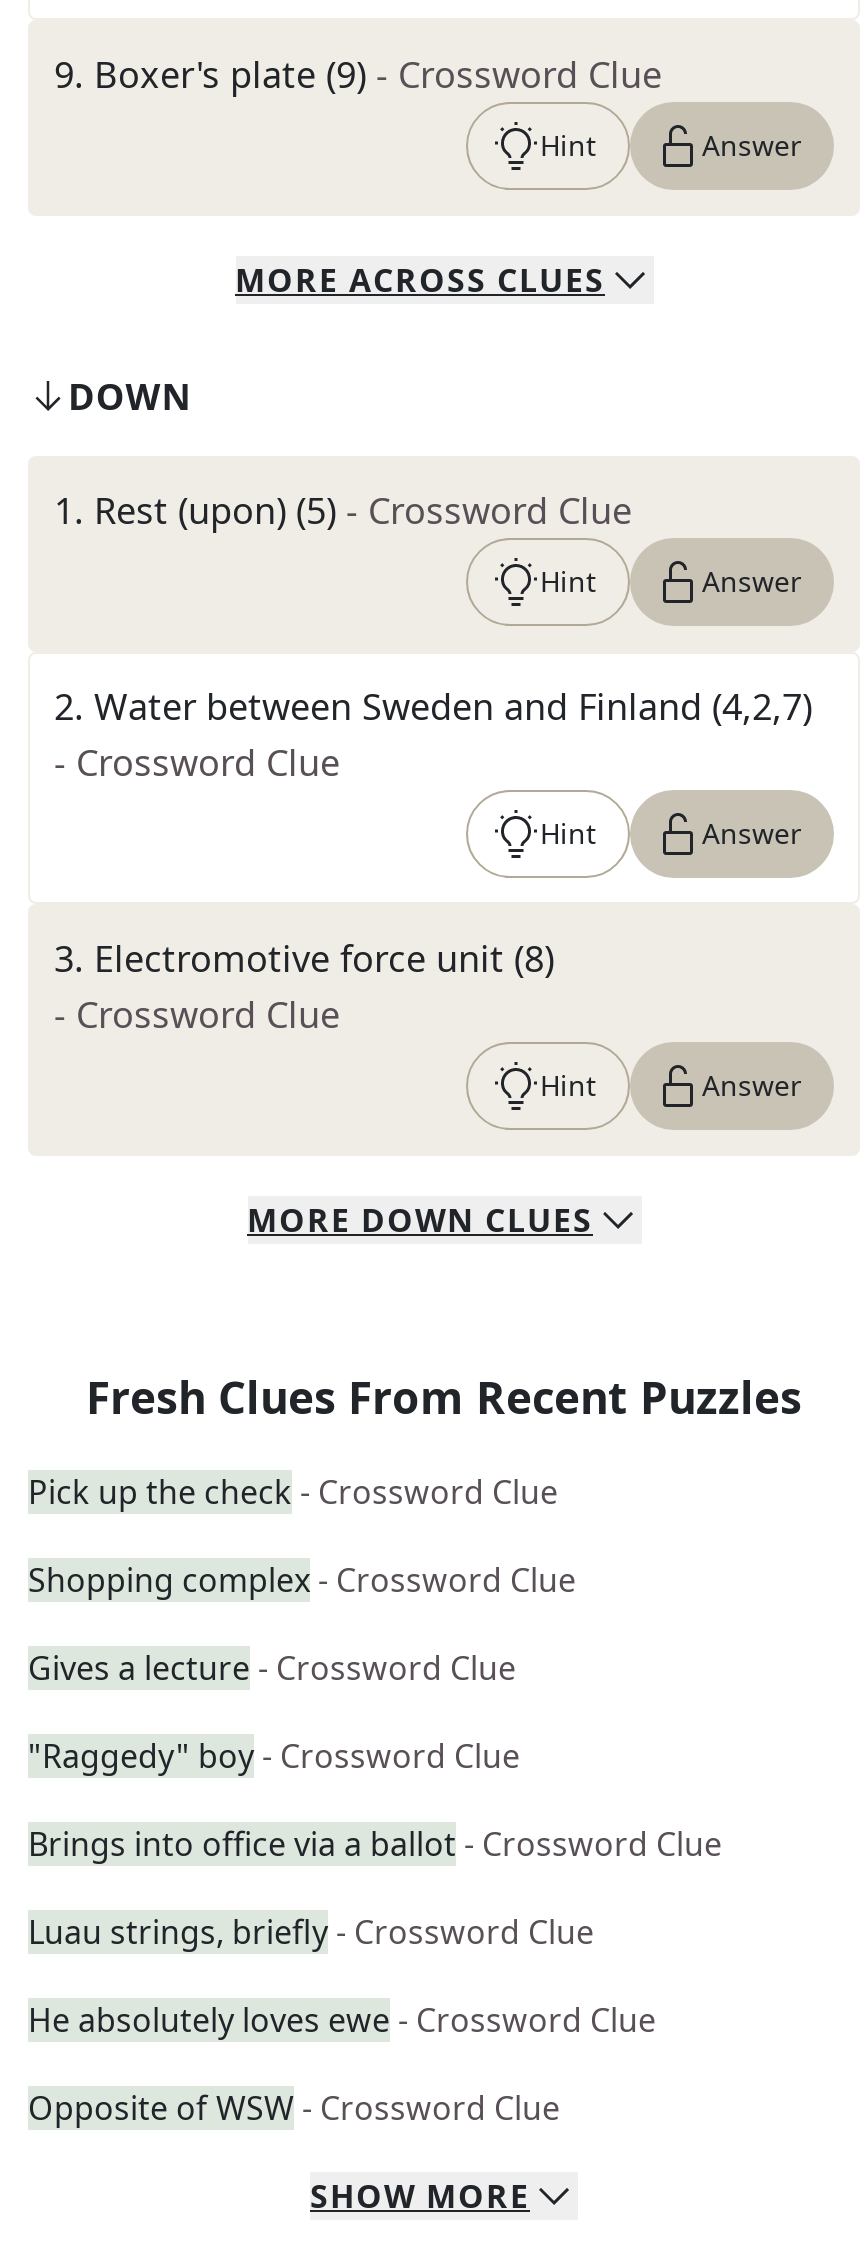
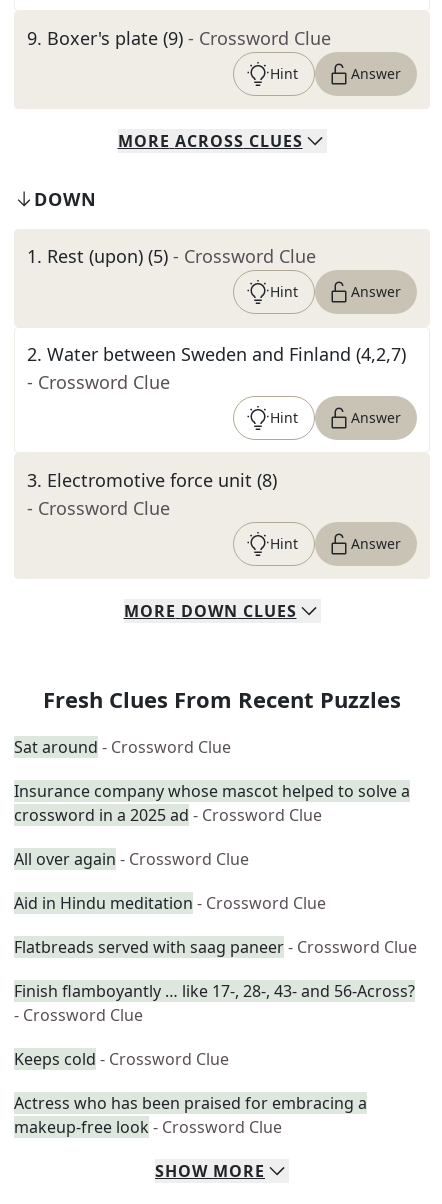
[28,1470,558,1514] Pick up the check - Crossword Clue -> [14,736,231,758] Sat around - Crossword Clue
[28,1558,576,1602] Shopping complex - Crossword Clue -> [14,780,410,826] Insurance company whose mascot helped to solve a | crossword in a 2025 ad - Crossword Clue
[28,1646,516,1690] Gives a lecture - Crossword Clue -> [14,848,249,870] All over again - Crossword Clue
[28,1734,520,1778] "Raggedy" boy - Crossword Clue -> [14,892,326,914] Aid in Hindu meditation - Crossword Clue
[28,1822,722,1866] Brings into office via a ballot - Crossword Clue -> [14,936,417,958] Flatbreads served with saag paneer - Crossword Clue
[28,1910,594,1954] Luau strings, briefly - Crossword Clue -> [14,980,415,1026] Finish flamboyantly … like 17-, 28-, 43- and 56-Across? | - Crossword Clue
[28,1998,656,2042] He absolutely loves ewe - Crossword Clue -> [14,1048,229,1070] Keeps cold - Crossword Clue
[28,2086,560,2130] Opposite of WSW - Crossword Clue -> [14,1092,367,1138] Actress who has been praised for embracing a | makeup-free look - Crossword Clue

